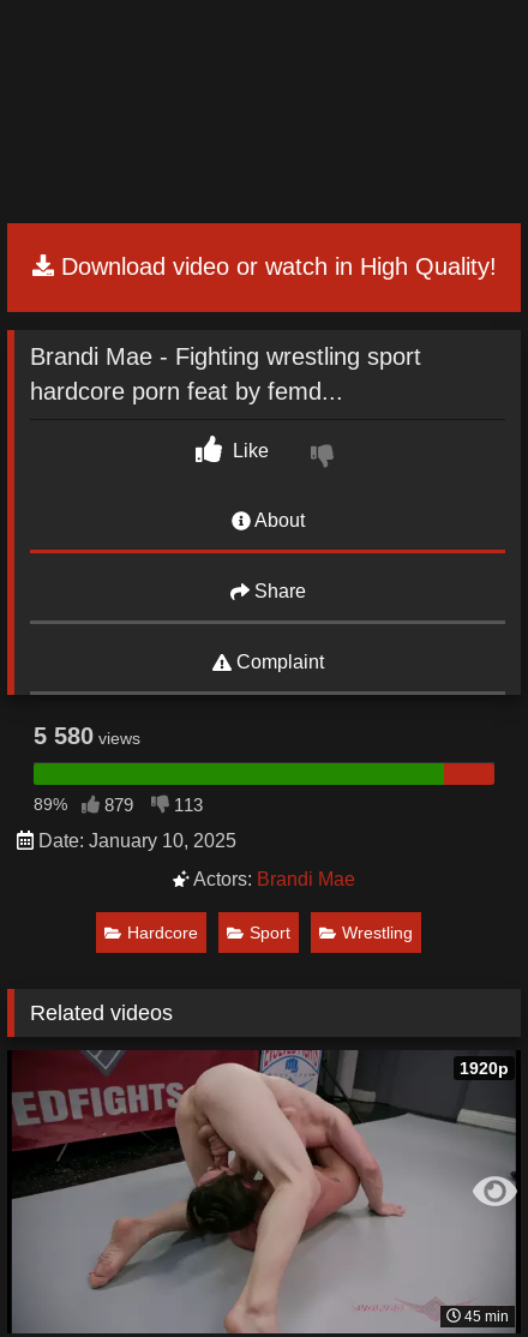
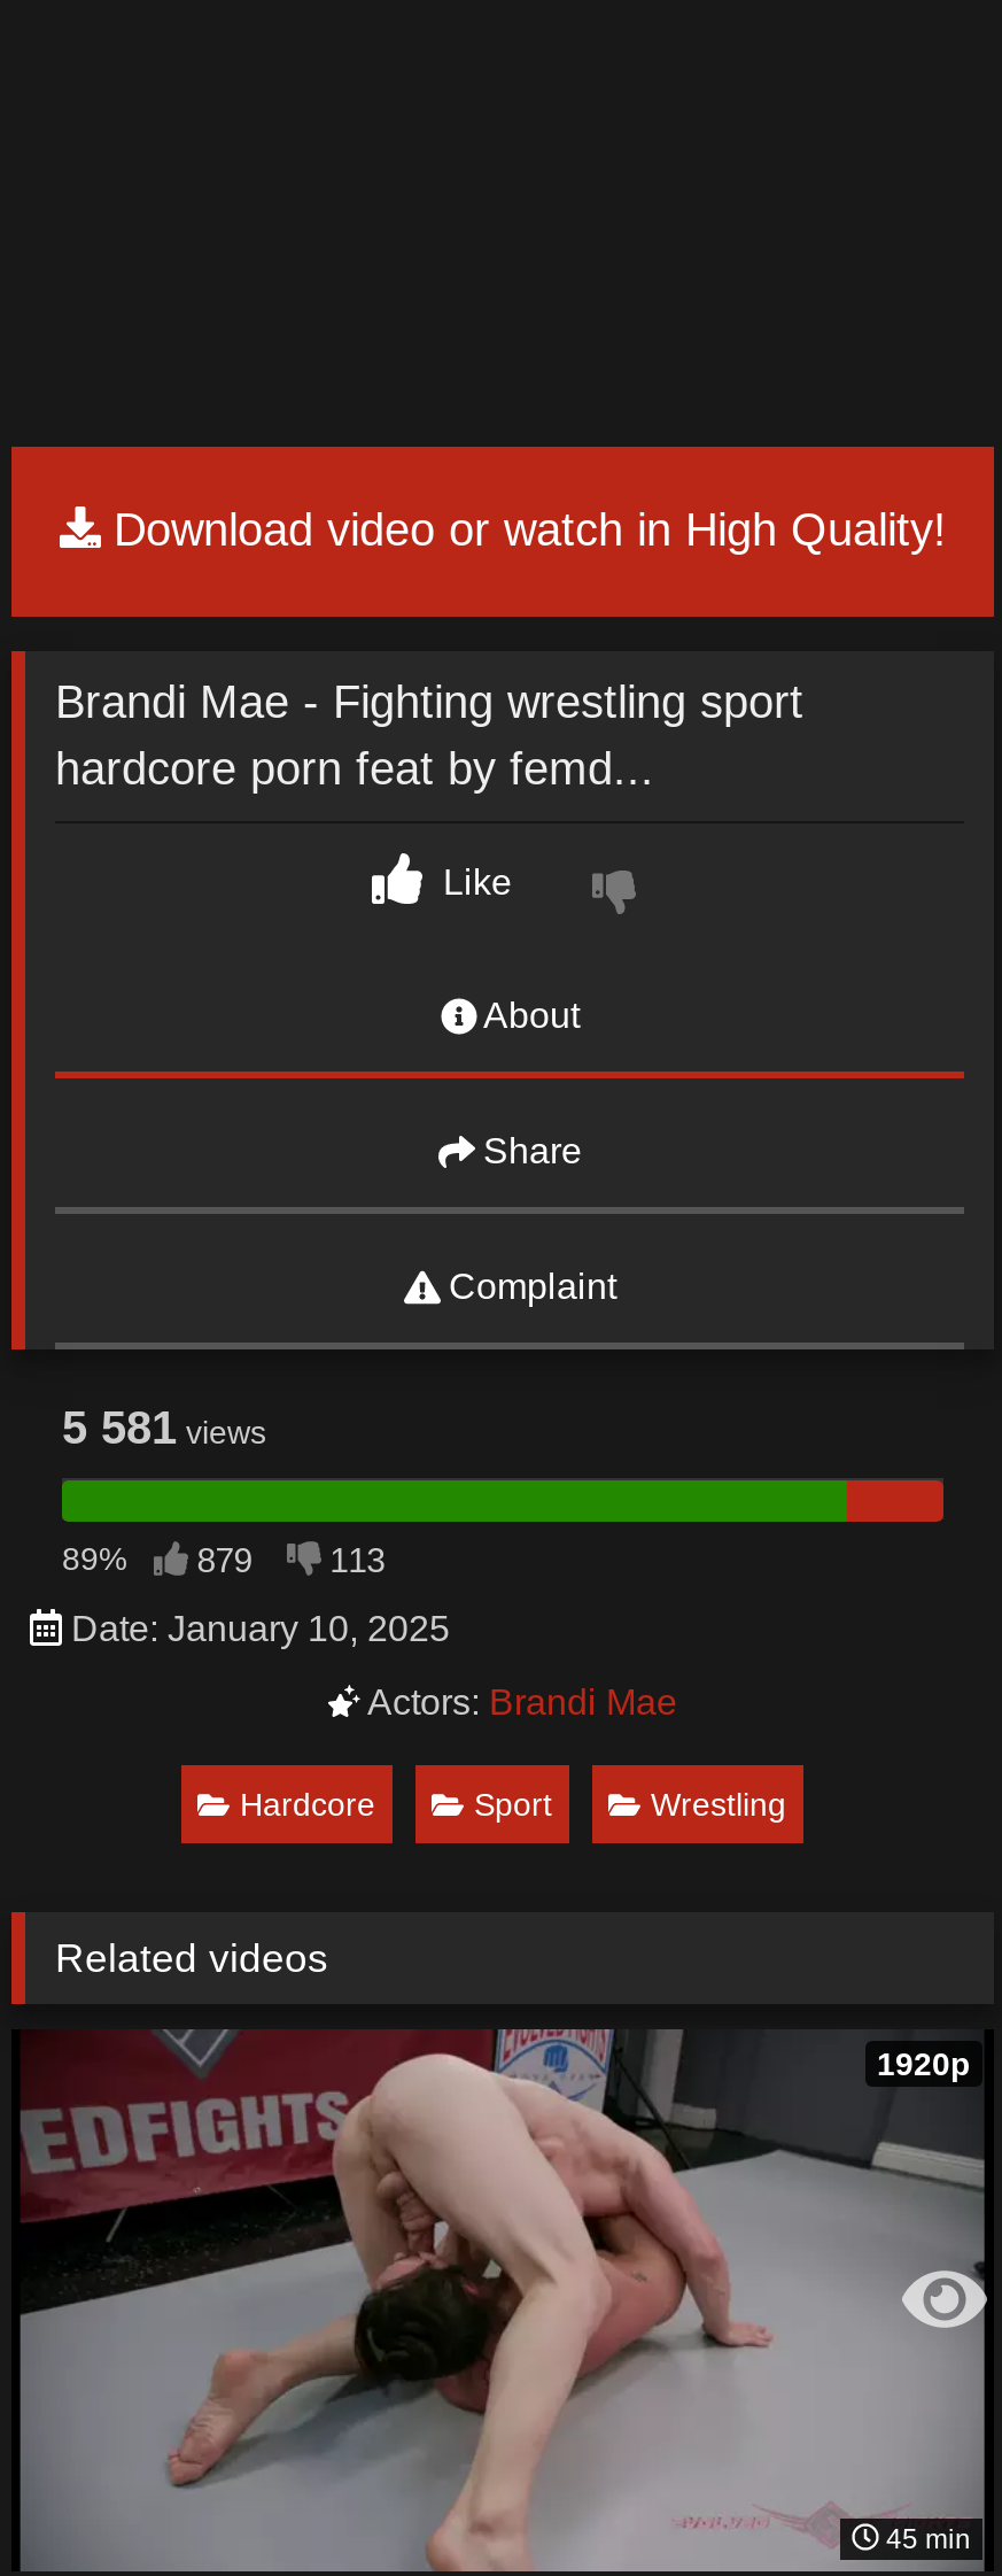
[34,722,140,749] 5 580 views -> [62,1402,266,1452] 5 581 views

